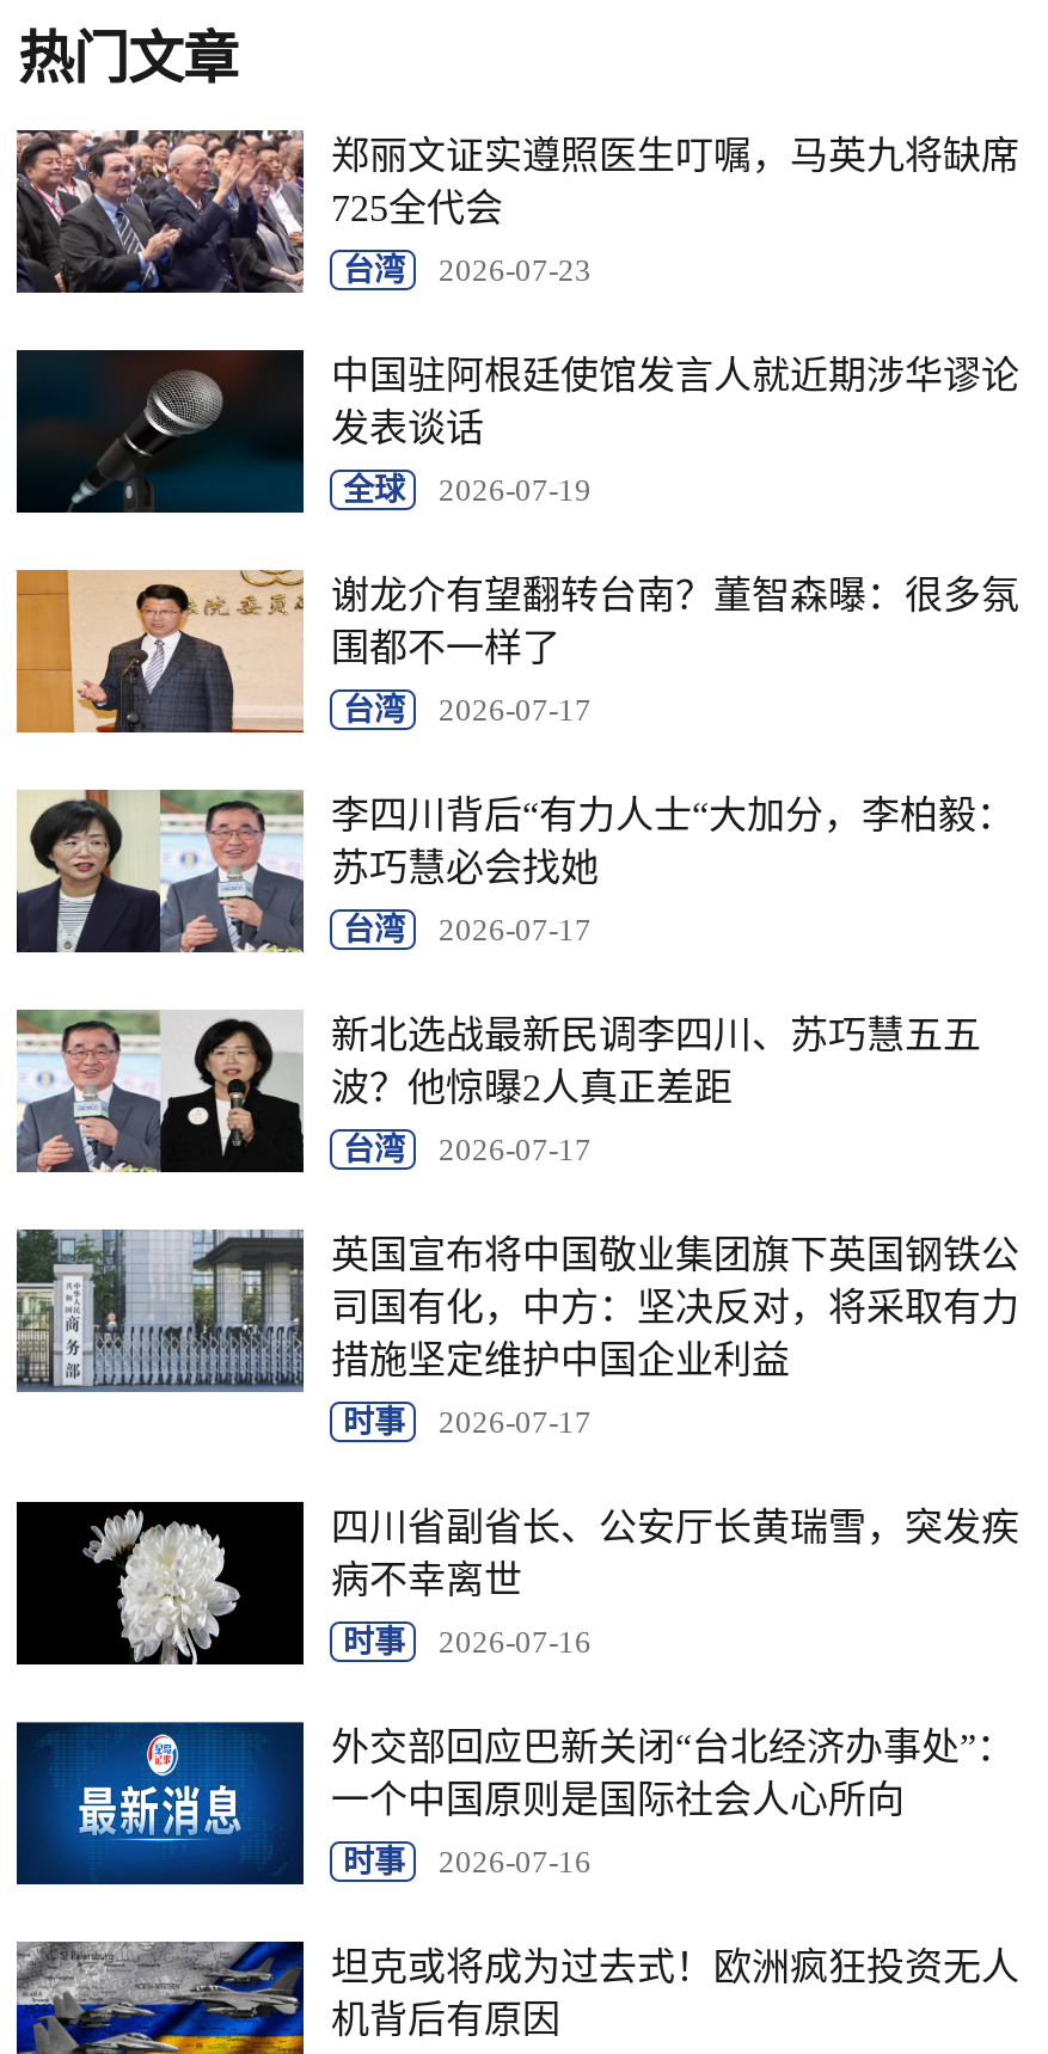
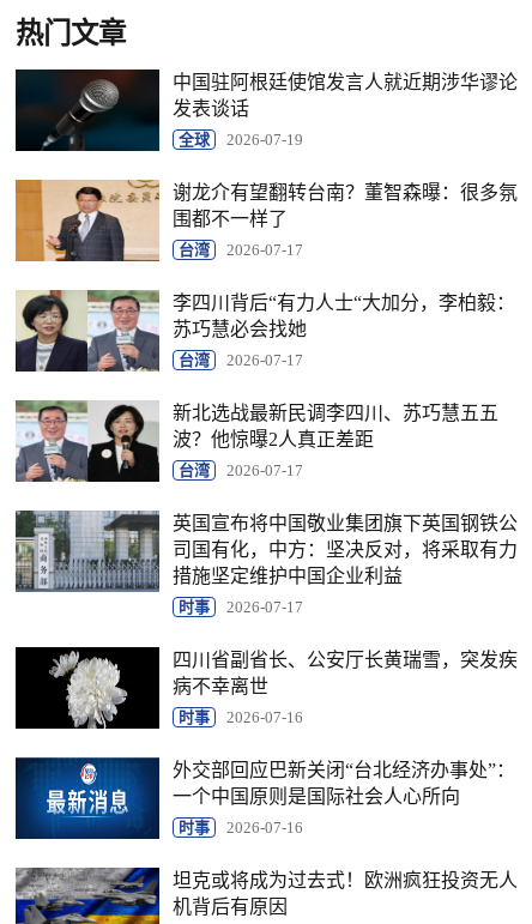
[14,128,1019,295] [image] | 郑丽文证实遵照医生叮嘱，马英九将缺席 | 725全代会 | 台湾 | 2026-07-23 -> none

